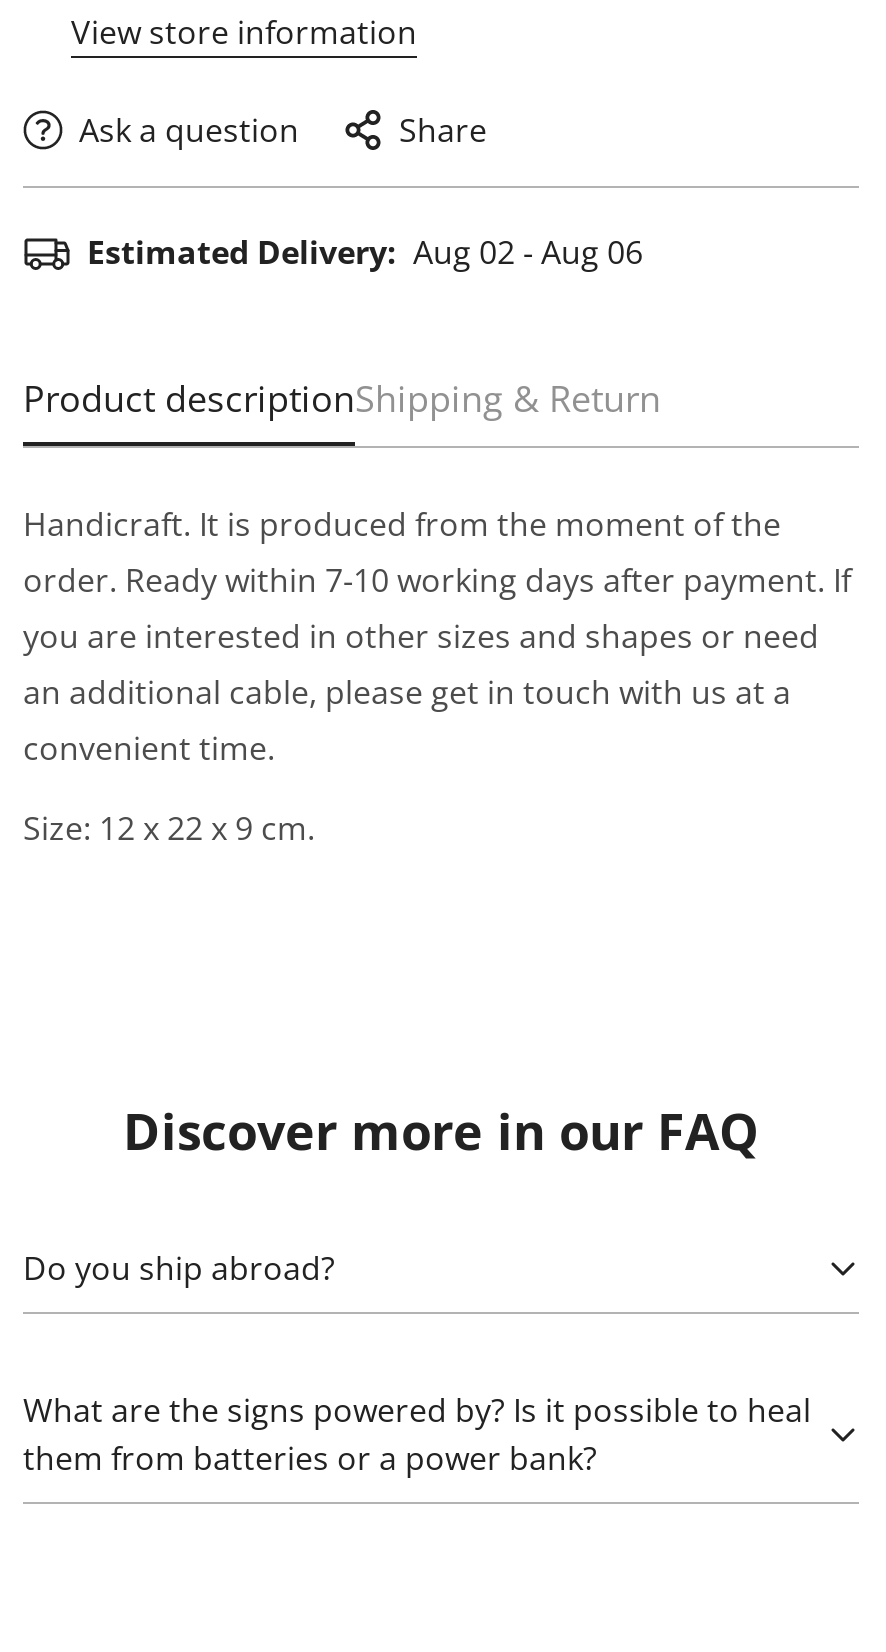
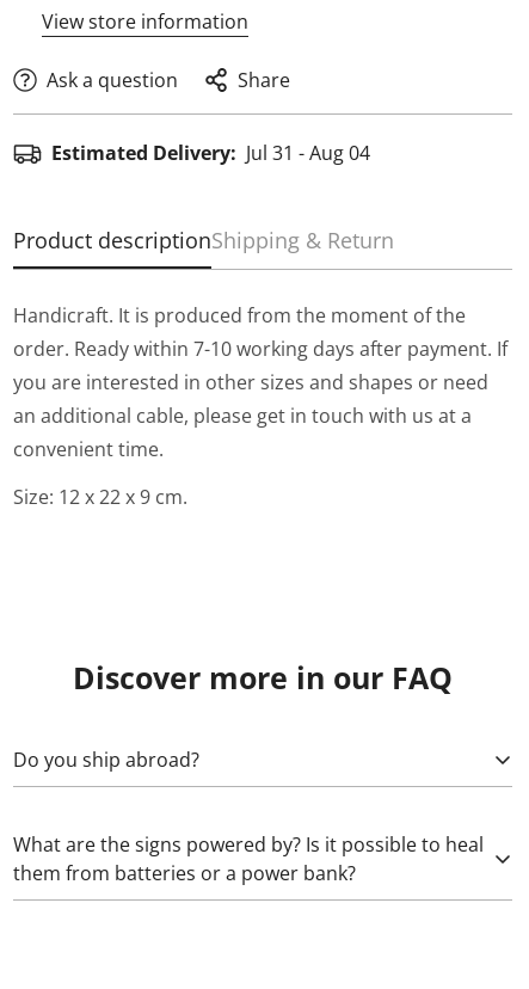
[87,230,643,274] Estimated Delivery: Aug 02 - Aug 06 -> [51,140,370,166] Estimated Delivery: Jul 31 - Aug 04

